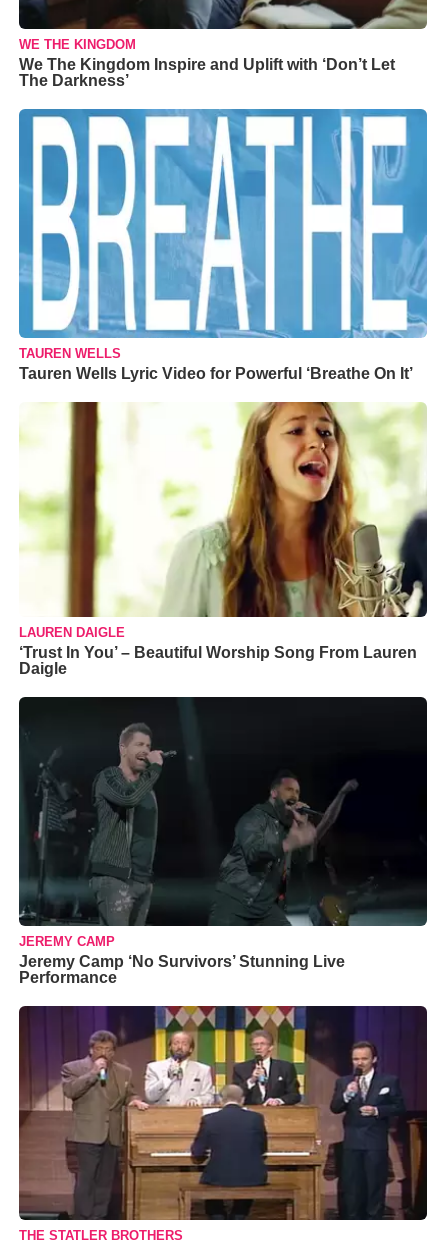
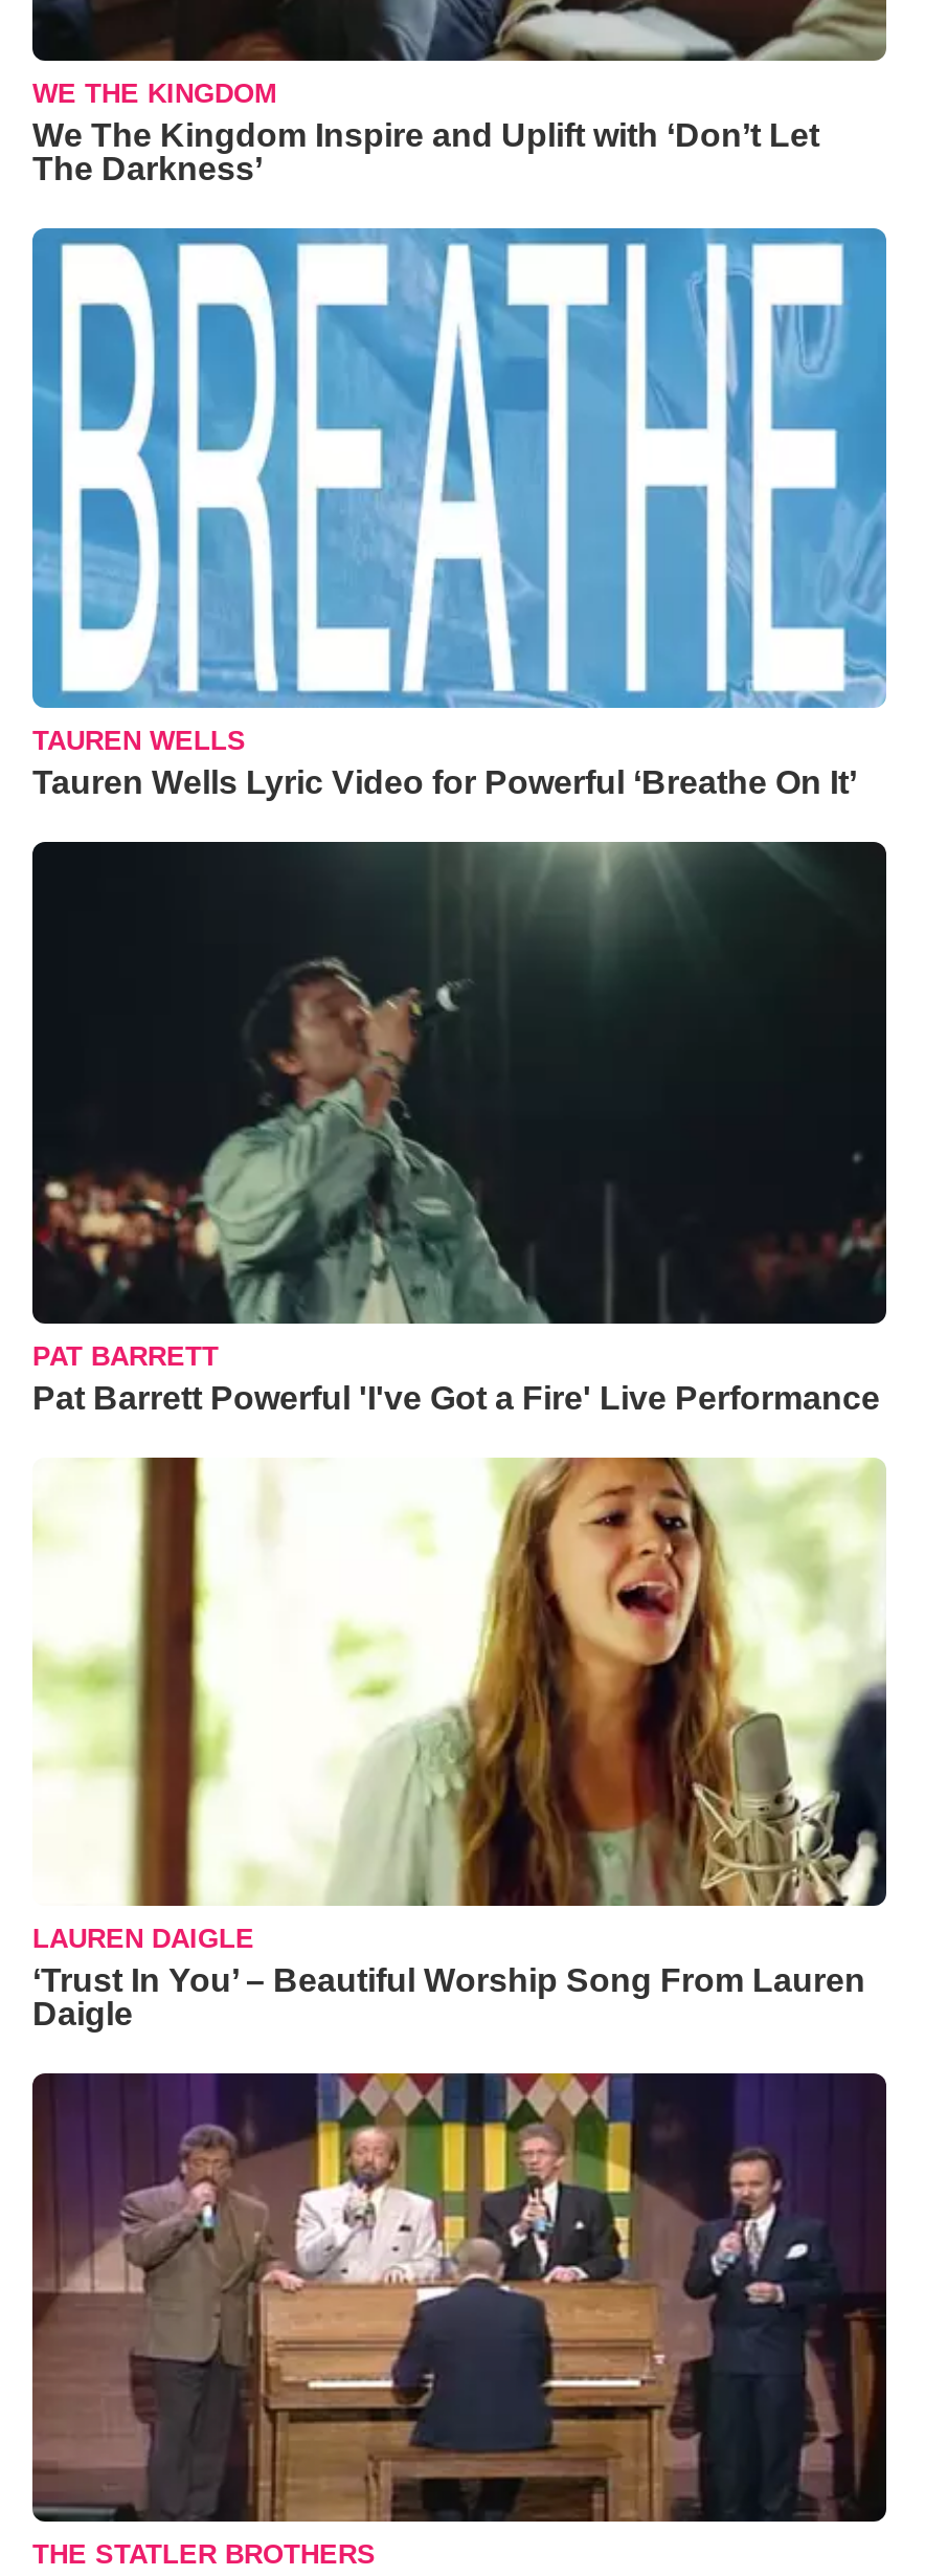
none -> [30,840,888,1416] [image] | PAT BARRETT | Pat Barrett Powerful 'I've Got a Fire' Live Performance
moved [18,400,428,677] -> [30,1453,888,2032]: [image] | LAUREN DAIGLE | ‘Trust In You’ – Beautiful Worship Song From Lauren | Daigle
[18,699,427,986] [image] | JEREMY CAMP | Jeremy Camp ‘No Survivors’ Stunning Live | Performance -> none

